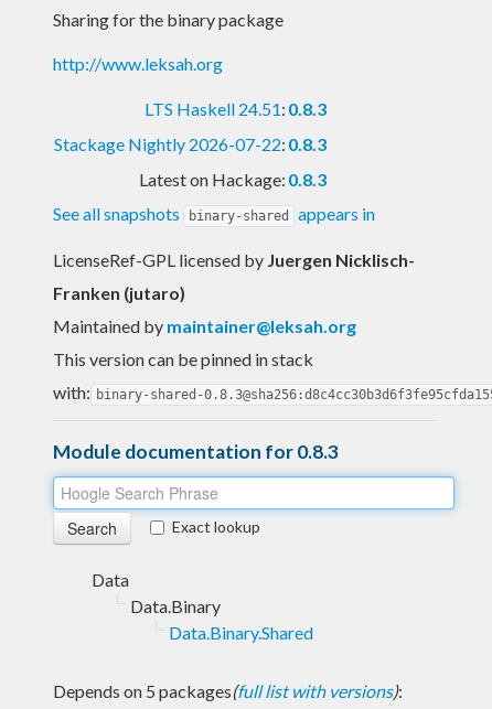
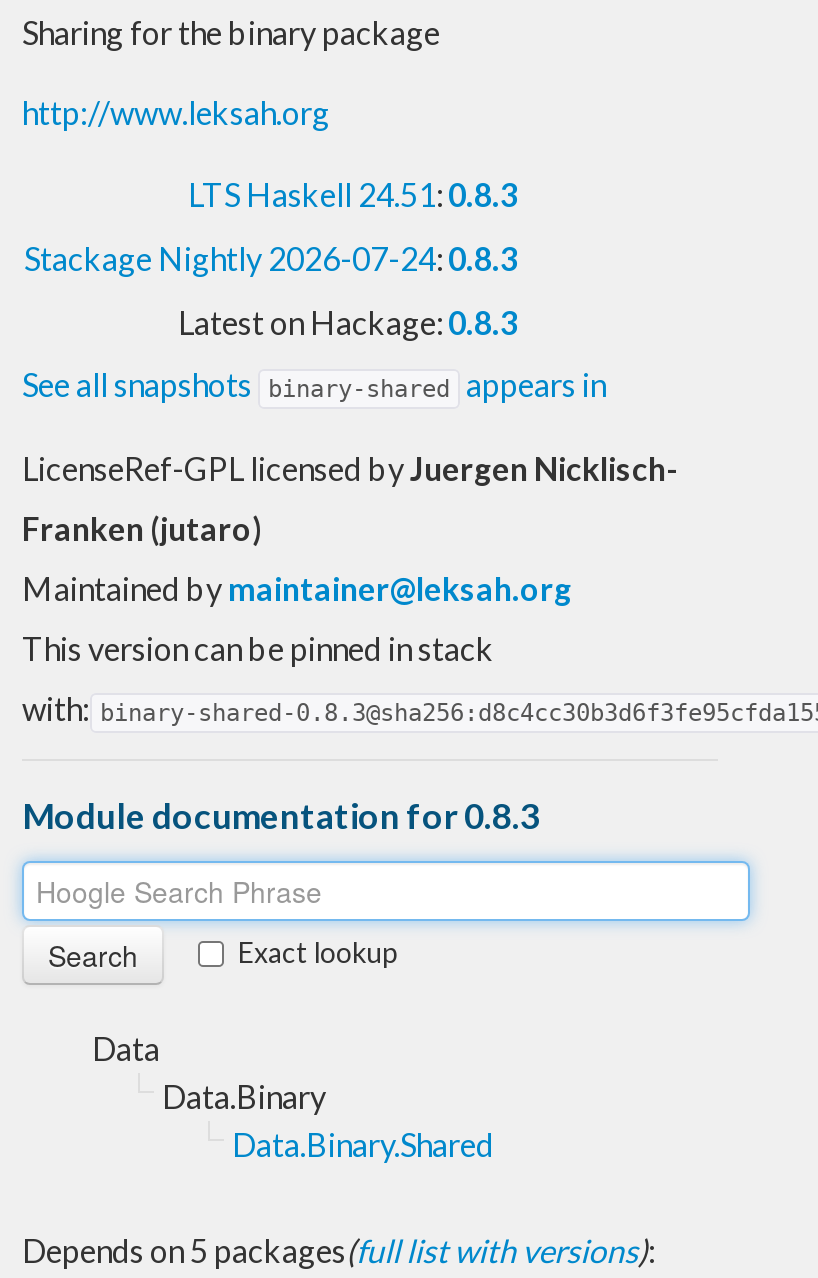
[54,133,327,154] Stackage Nightly 2026-07-22: 0.8.3 -> [24,239,518,277] Stackage Nightly 2026-07-24: 0.8.3

